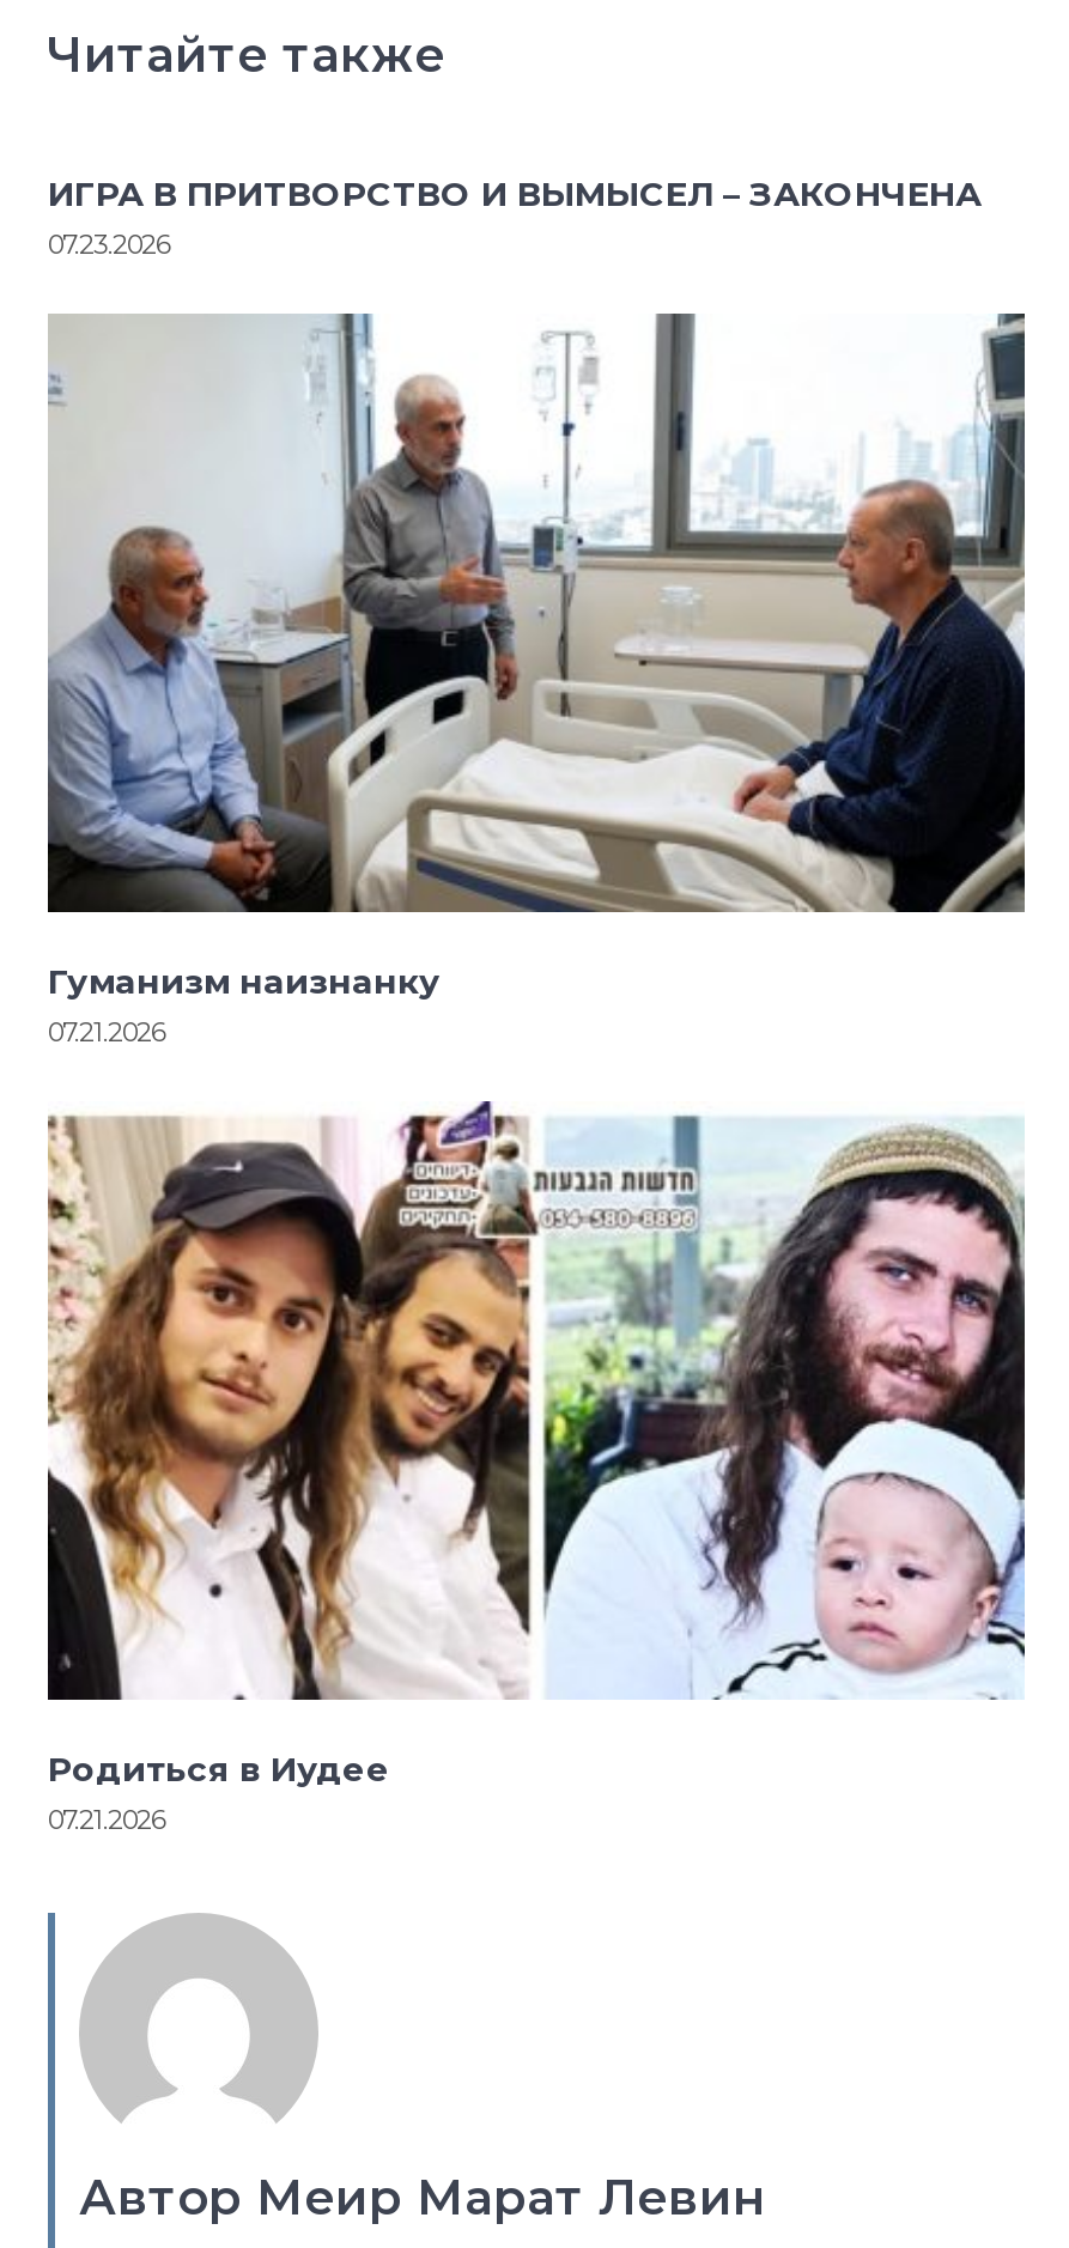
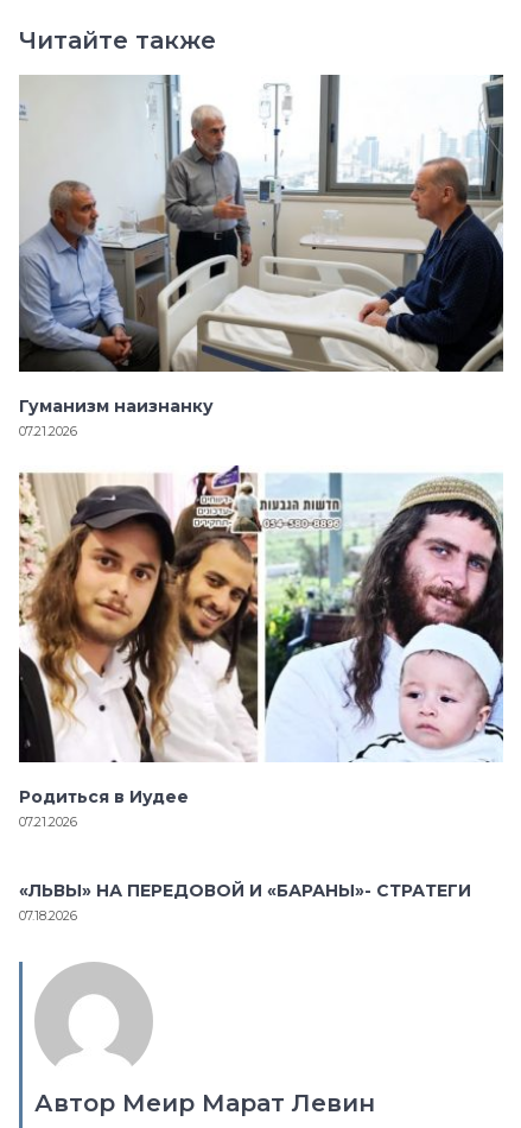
[48,173,982,262] ИГРА В ПРИТВОРСТВО И ВЫМЫСЕЛ – ЗАКОНЧЕНА | 07.23.2026 -> none
moved [45,311,1029,1836] -> [18,74,506,830]: [image] | Гуманизм наизнанку | 07.21.2026 | Родиться в Иудее | 07.21.2026
none -> [19,880,481,924] «ЛЬВЫ» НА ПЕРЕДОВОЙ И «БАРАНЫ»- СТРАТЕГИ | 07.18.2026

